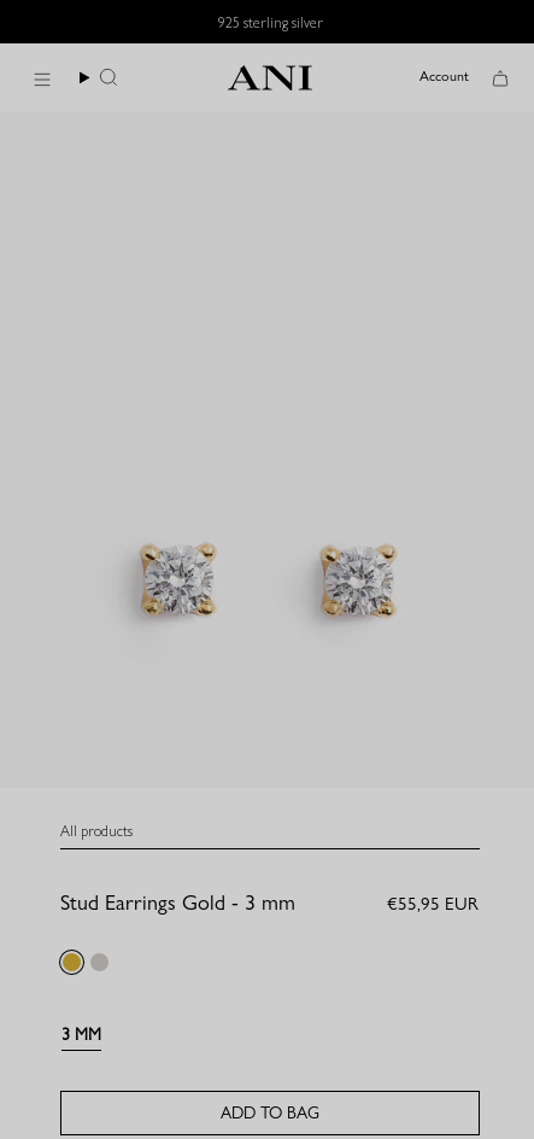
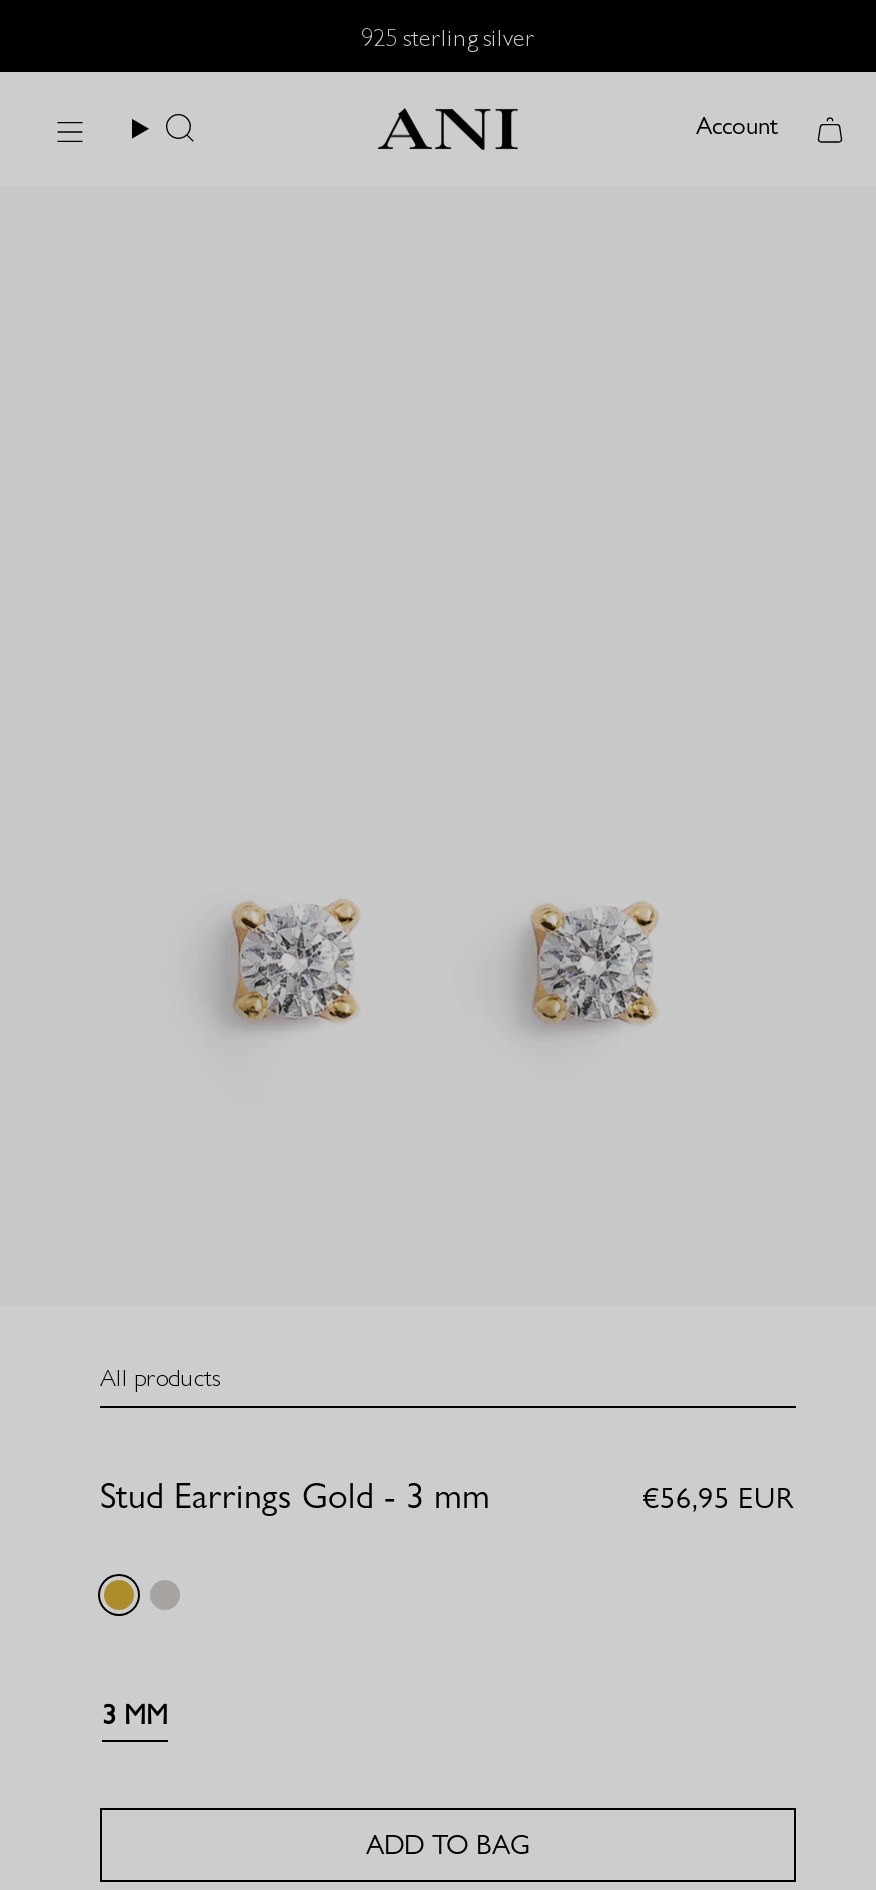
[387,893,479,914] €55,95 EUR -> [642,1480,794,1516] €56,95 EUR

